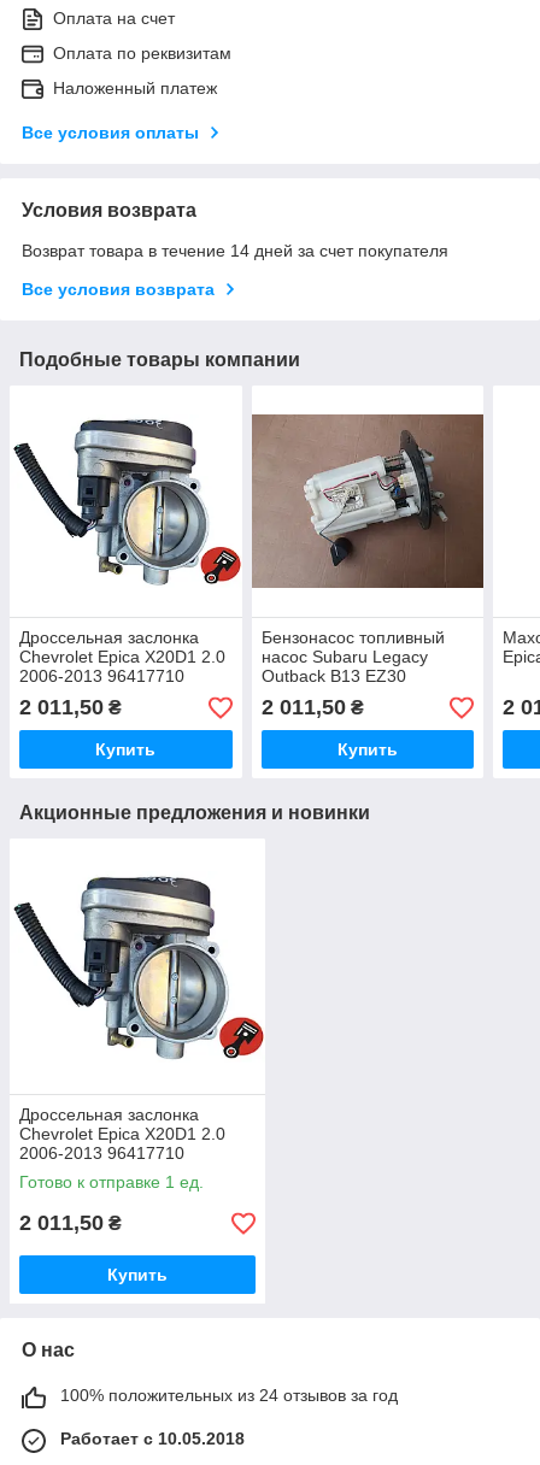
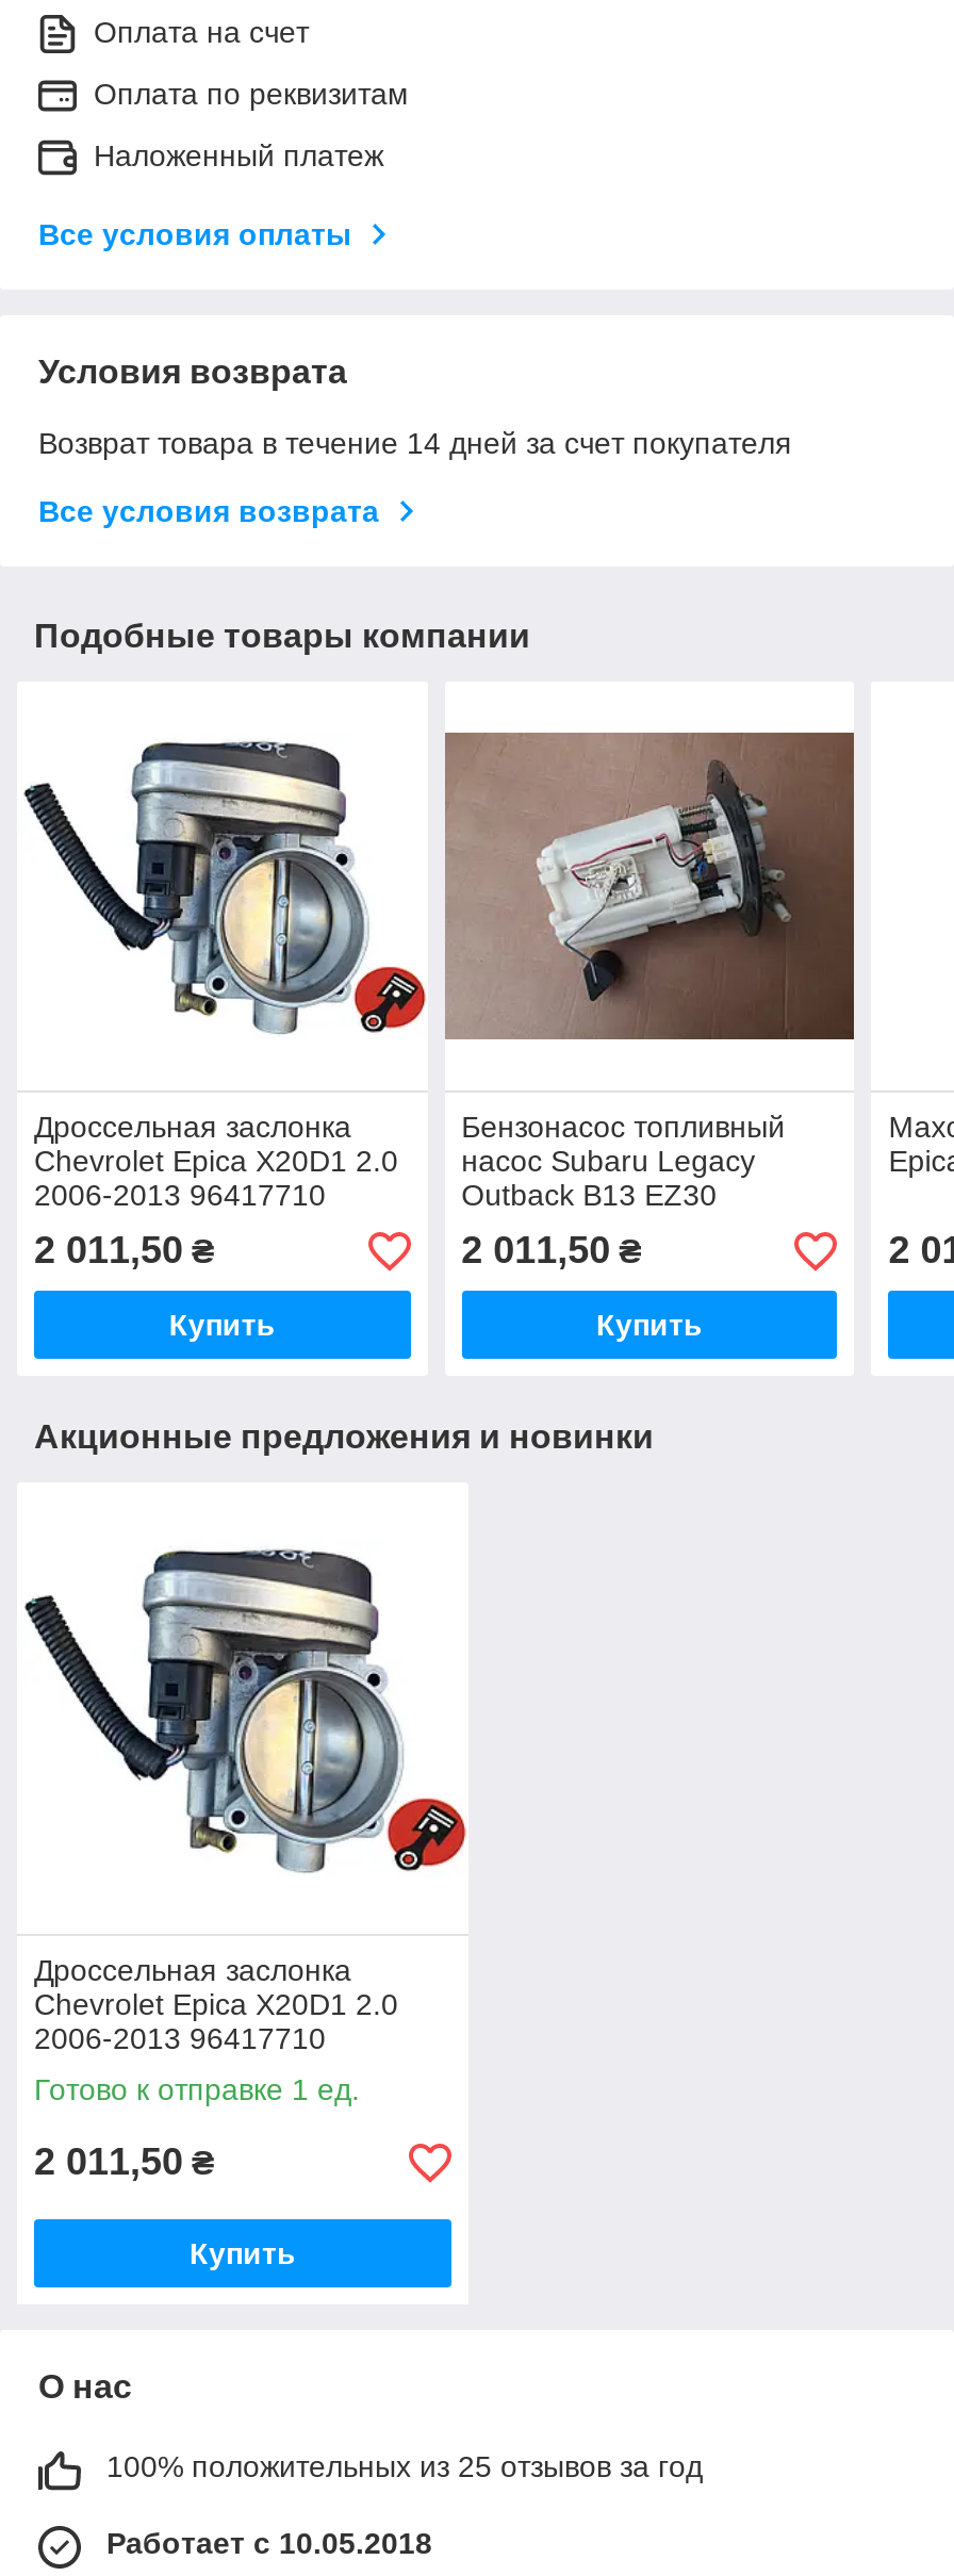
[60,1386,398,1405] 100% положительных из 24 отзывов за год -> [106,2450,703,2484] 100% положительных из 25 отзывов за год

